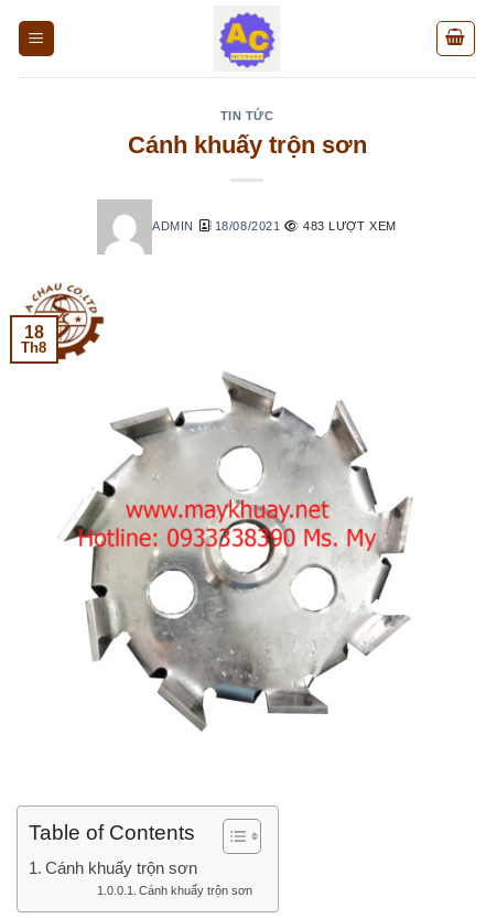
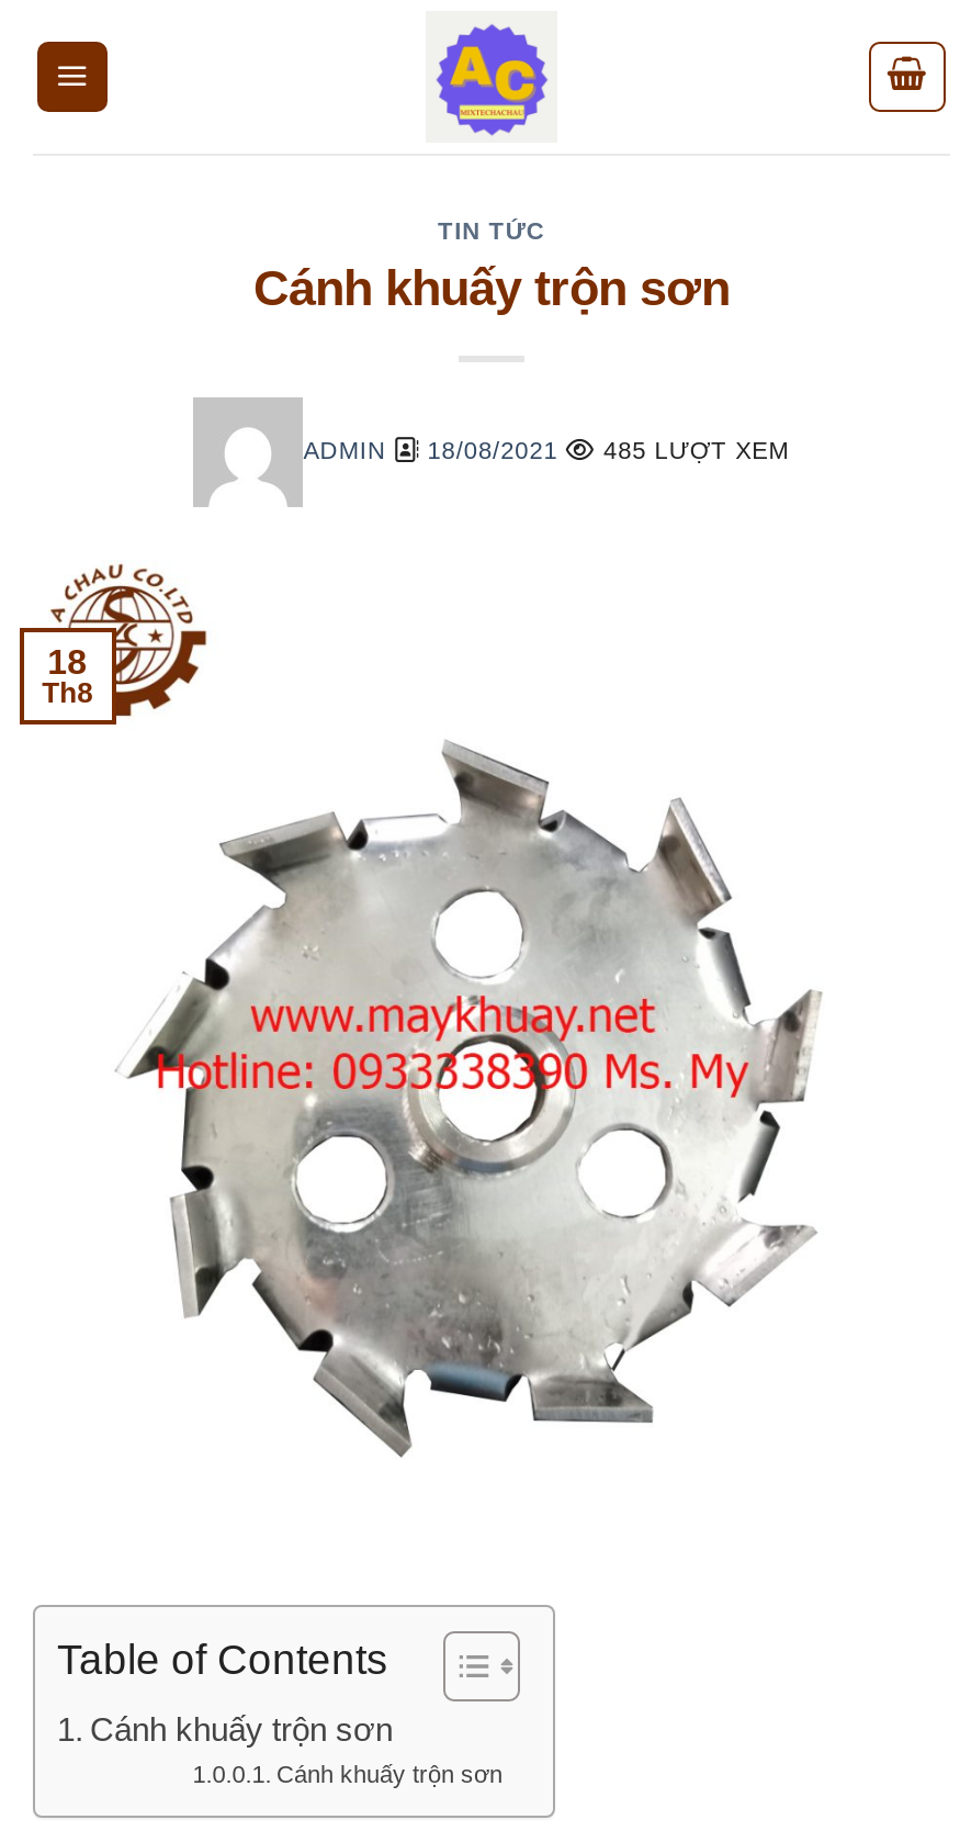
[152,219,397,232] ADMIN 18/08/2021 483 LƯỢT XEM -> [303,436,790,462] ADMIN 18/08/2021 485 LƯỢT XEM

